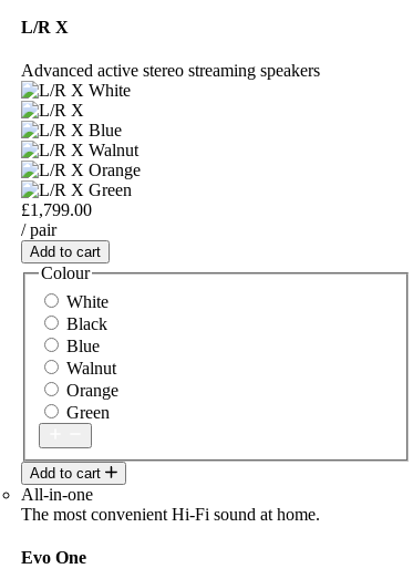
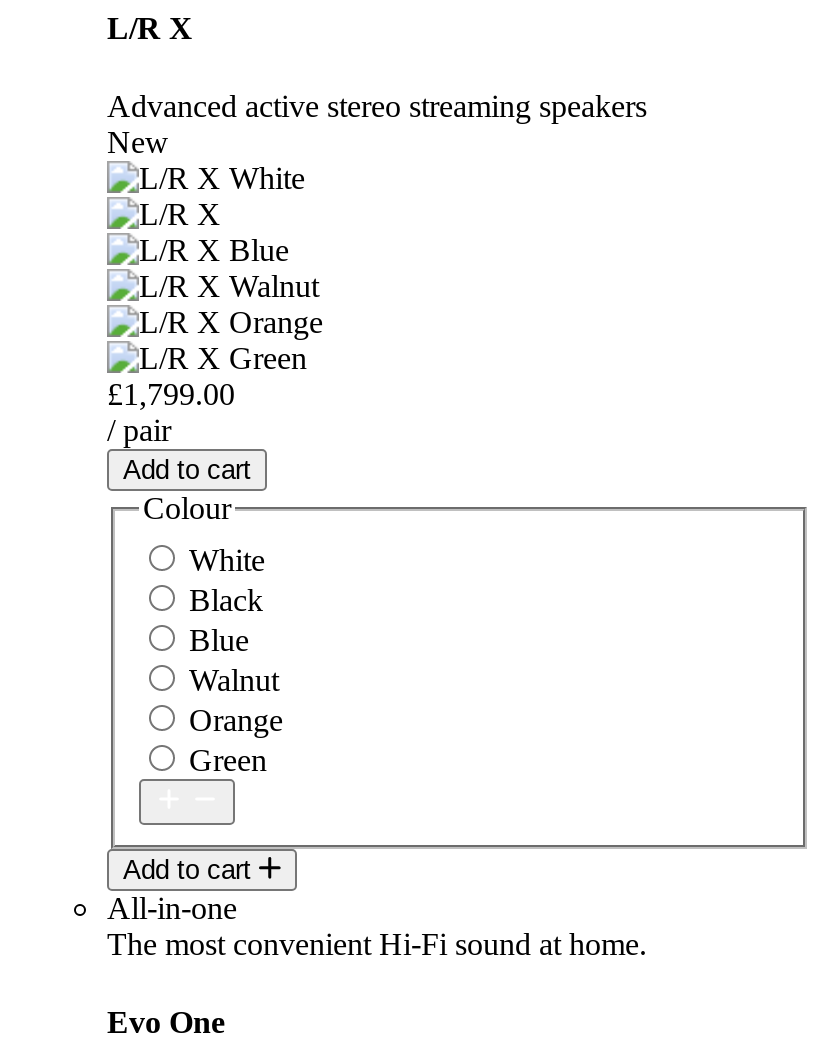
none -> [107,126,169,160] New

